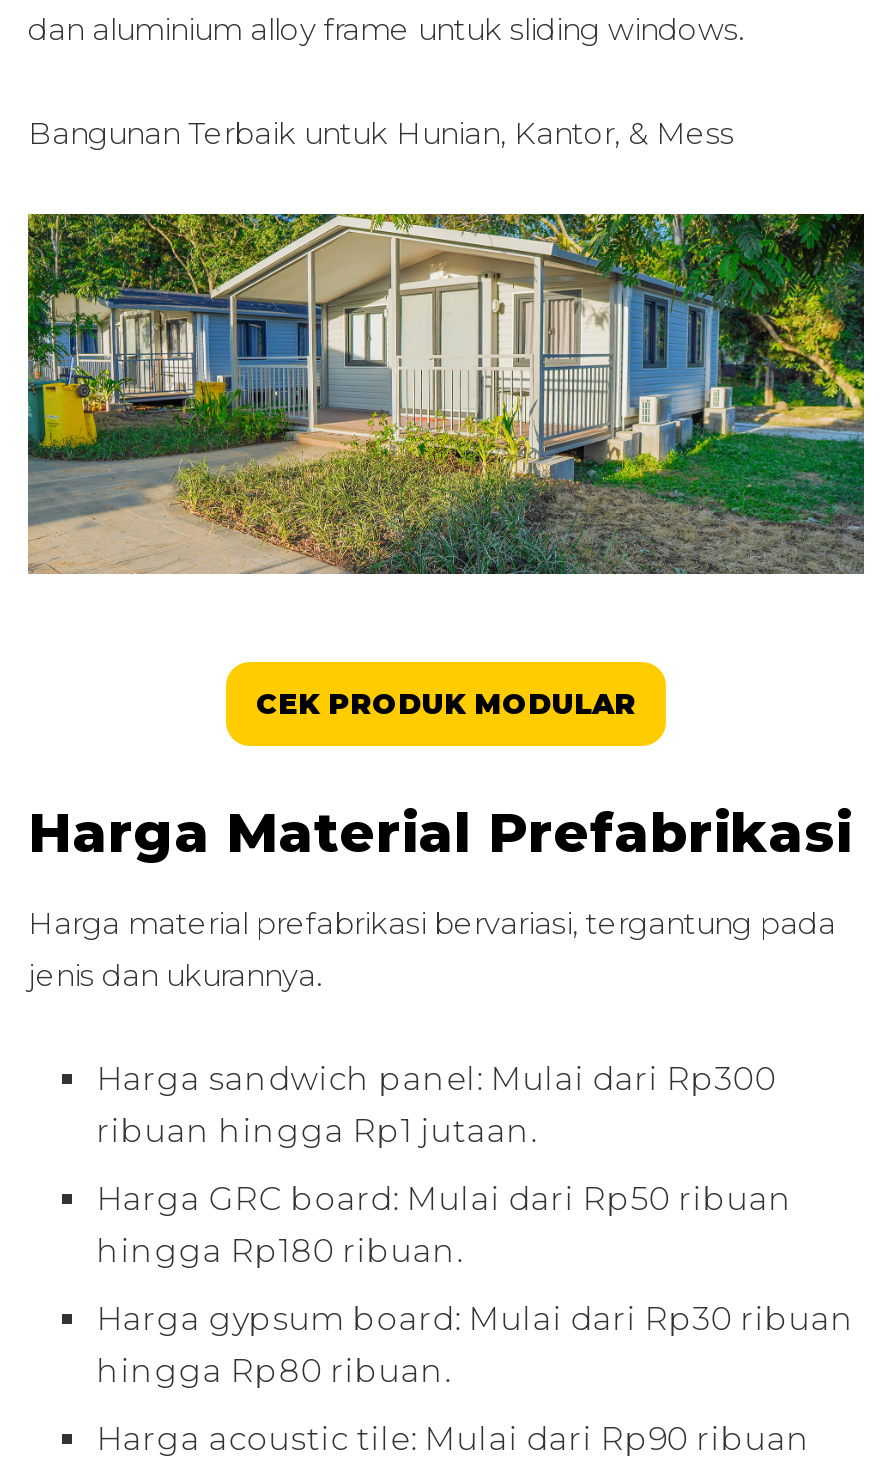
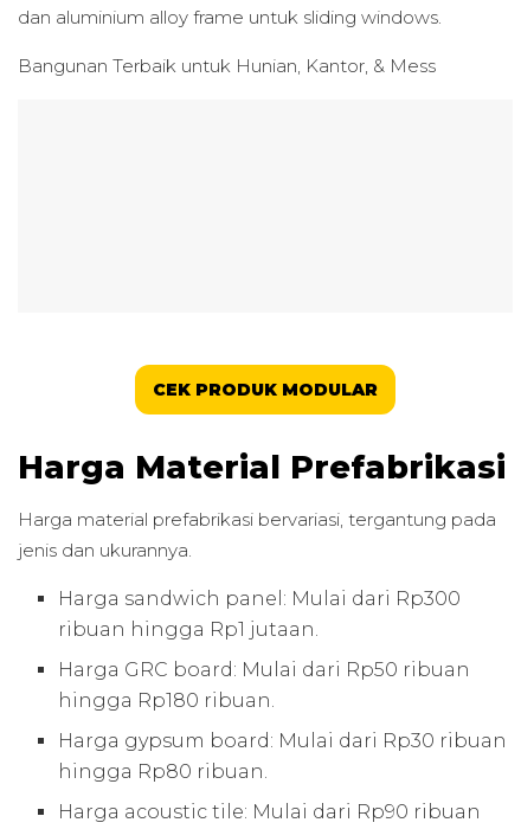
[26,212,866,576] [image] -> none

